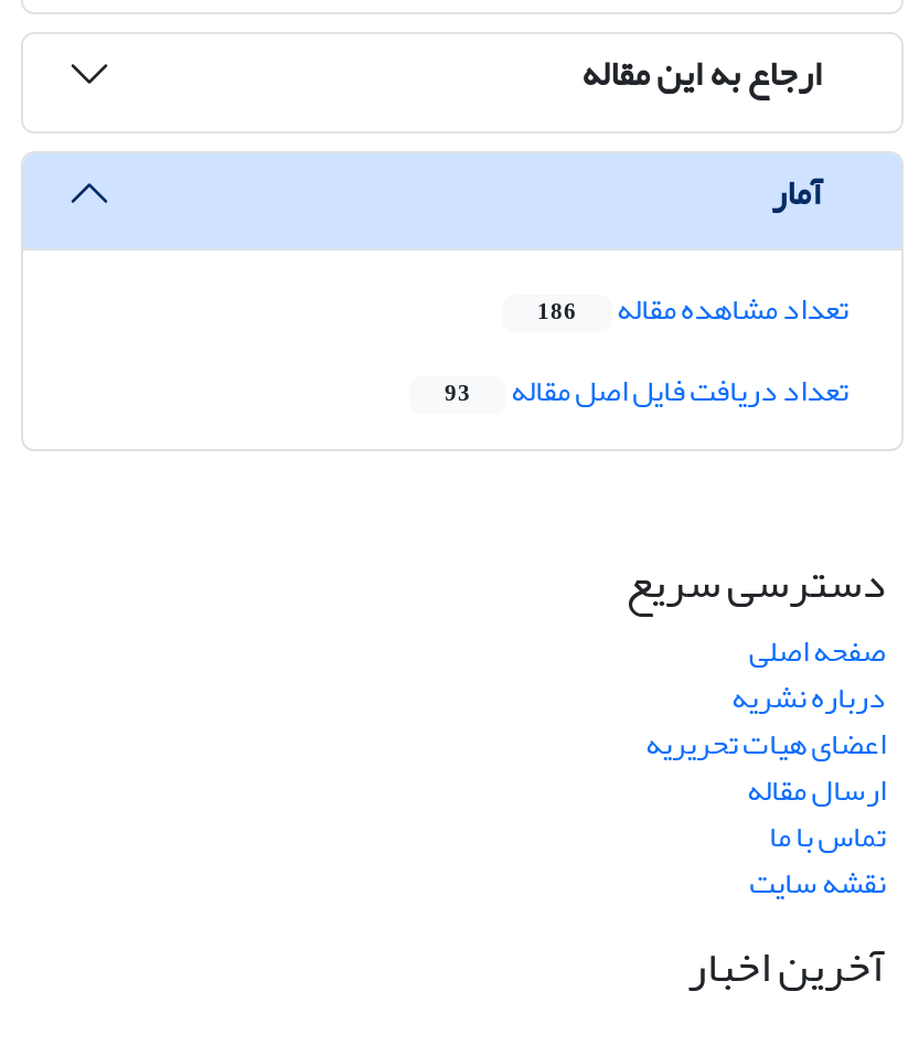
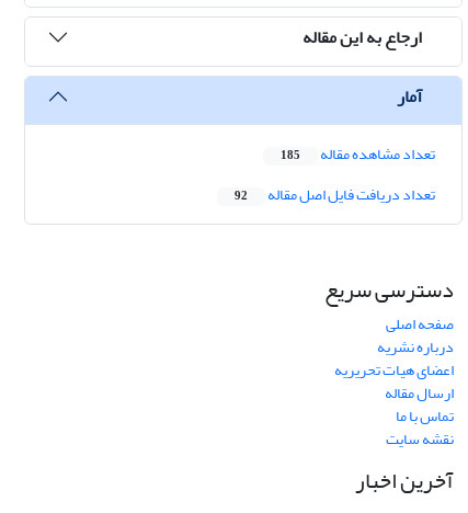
[537,280,848,340] تعداد مشاهده مقاله 186 -> [281,140,435,169] تعداد مشاهده مقاله 185
[445,362,848,421] تعداد دریافت فایل اصل مقاله 93 -> [235,180,435,210] تعداد دریافت فایل اصل مقاله 92

